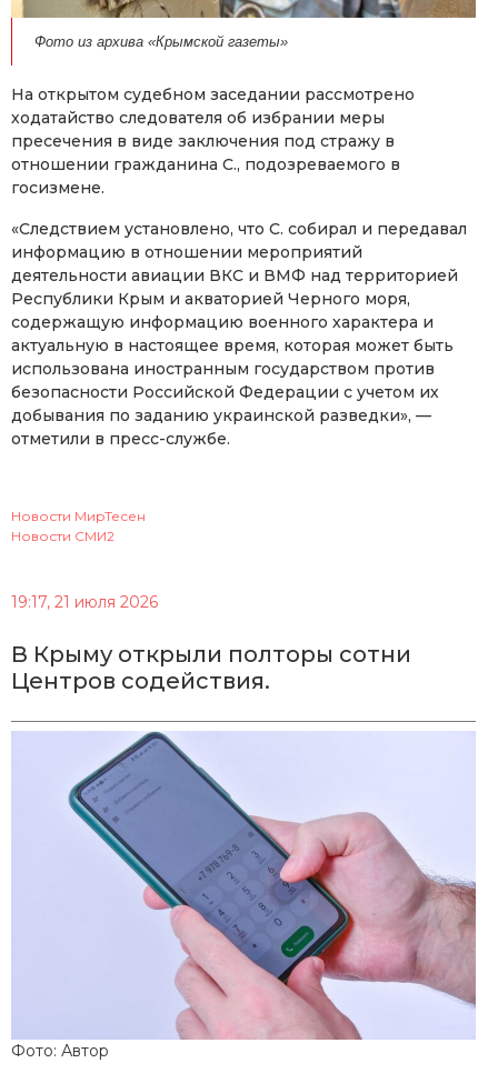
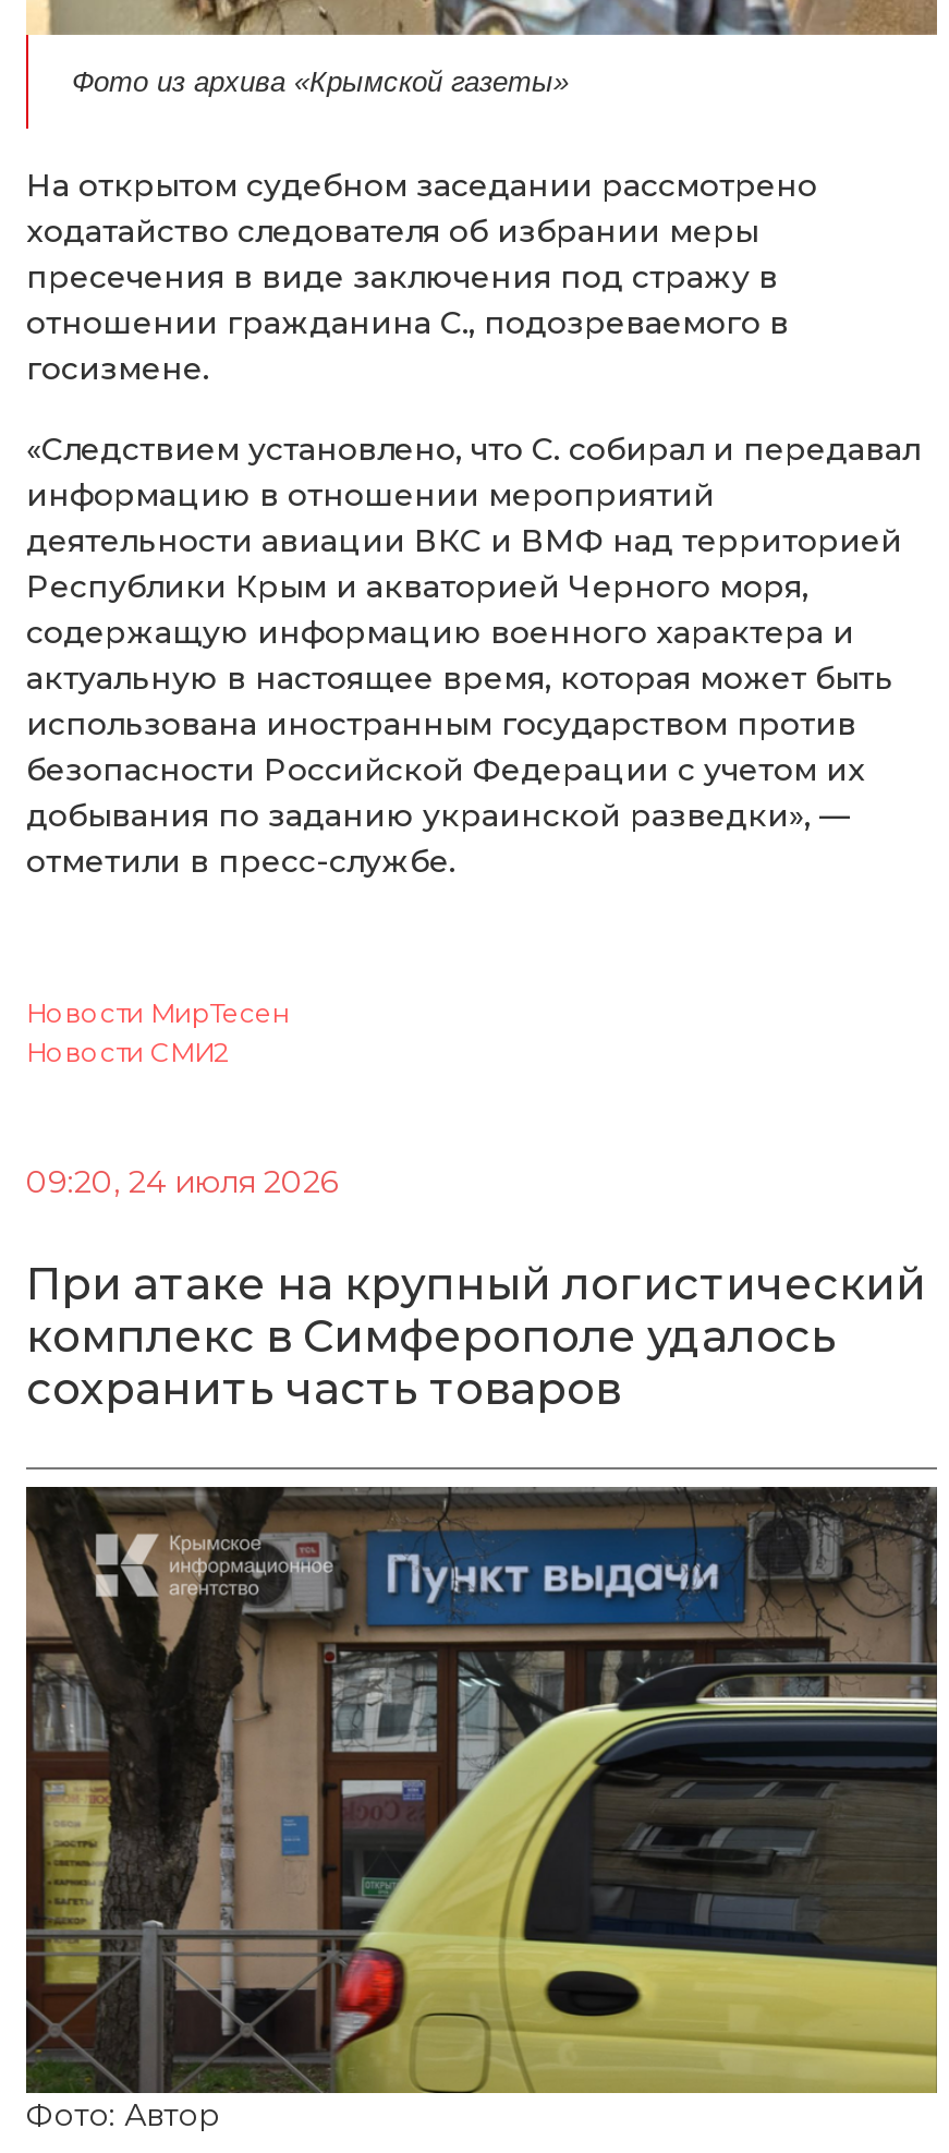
[11,591,158,611] 19:17, 21 июля 2026 -> [26,1161,338,1200] 09:20, 24 июля 2026
[11,640,411,694] В Крыму открыли полторы сотни | Центров содействия. -> [26,1257,926,1414] При атаке на крупный логистический | комплекс в Симферополе удалось | сохранить часть товаров
[11,731,477,1041] [image] -> [24,1485,939,2095] [image]

